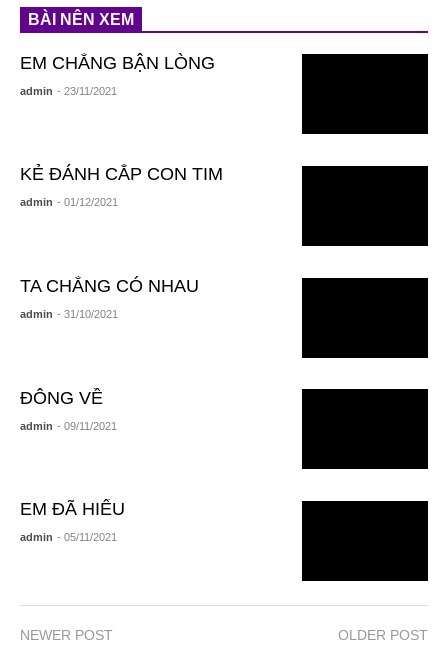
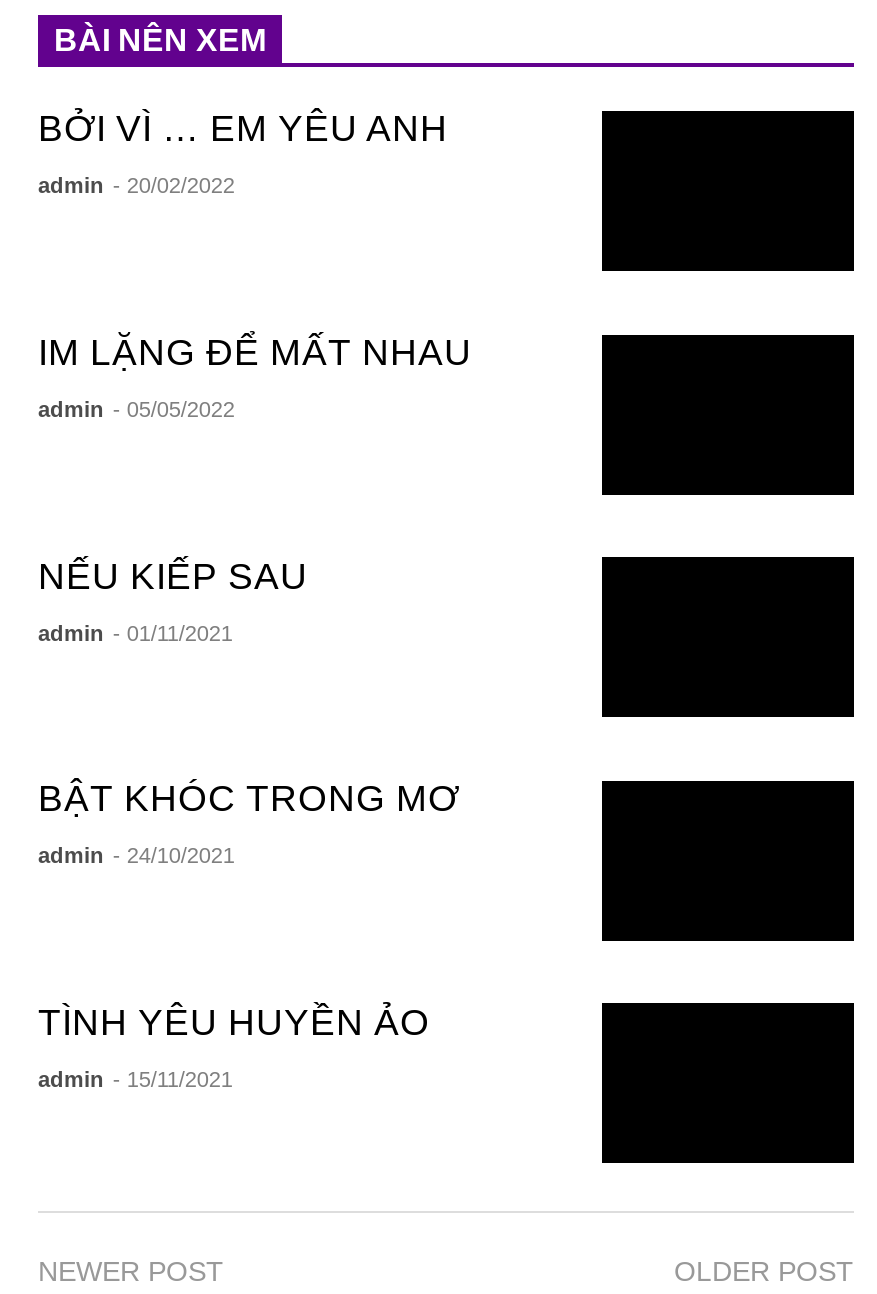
[20,53,215,73] EM CHẲNG BẬN LÒNG -> [38,108,448,150] BỞI VÌ … EM YÊU ANH
[20,85,117,97] admin - 23/11/2021 -> [38,174,235,198] admin - 20/02/2022
[20,164,223,184] KẺ ĐÁNH CẮP CON TIM -> [38,331,472,373] IM LẶNG ĐỂ MẤT NHAU
[20,196,118,208] admin - 01/12/2021 -> [38,397,235,421] admin - 05/05/2022
[20,276,199,296] TA CHẲNG CÓ NHAU -> [38,554,308,596] NẾU KIẾP SAU
[20,308,118,320] admin - 31/10/2021 -> [38,620,233,644] admin - 01/11/2021
[20,387,103,407] ĐÔNG VỀ -> [38,777,460,819] BẬT KHÓC TRONG MƠ
[20,419,117,431] admin - 09/11/2021 -> [38,843,235,867] admin - 24/10/2021
[20,499,125,519] EM ĐÃ HIỂU -> [38,1000,430,1042] TÌNH YÊU HUYỀN ẢO
[20,531,117,543] admin - 05/11/2021 -> [38,1066,233,1090] admin - 15/11/2021

